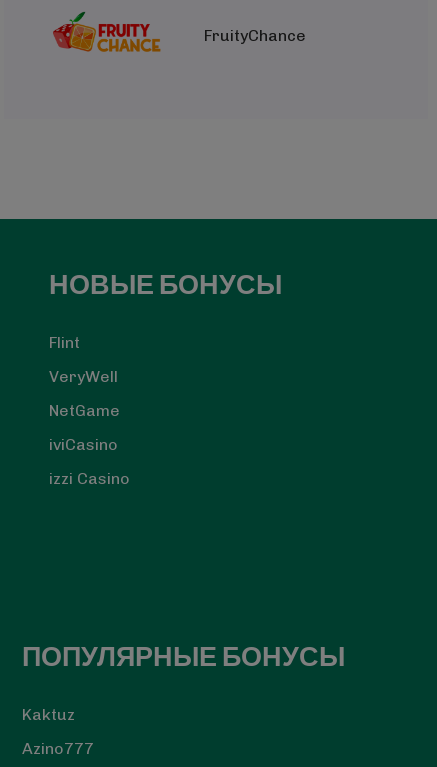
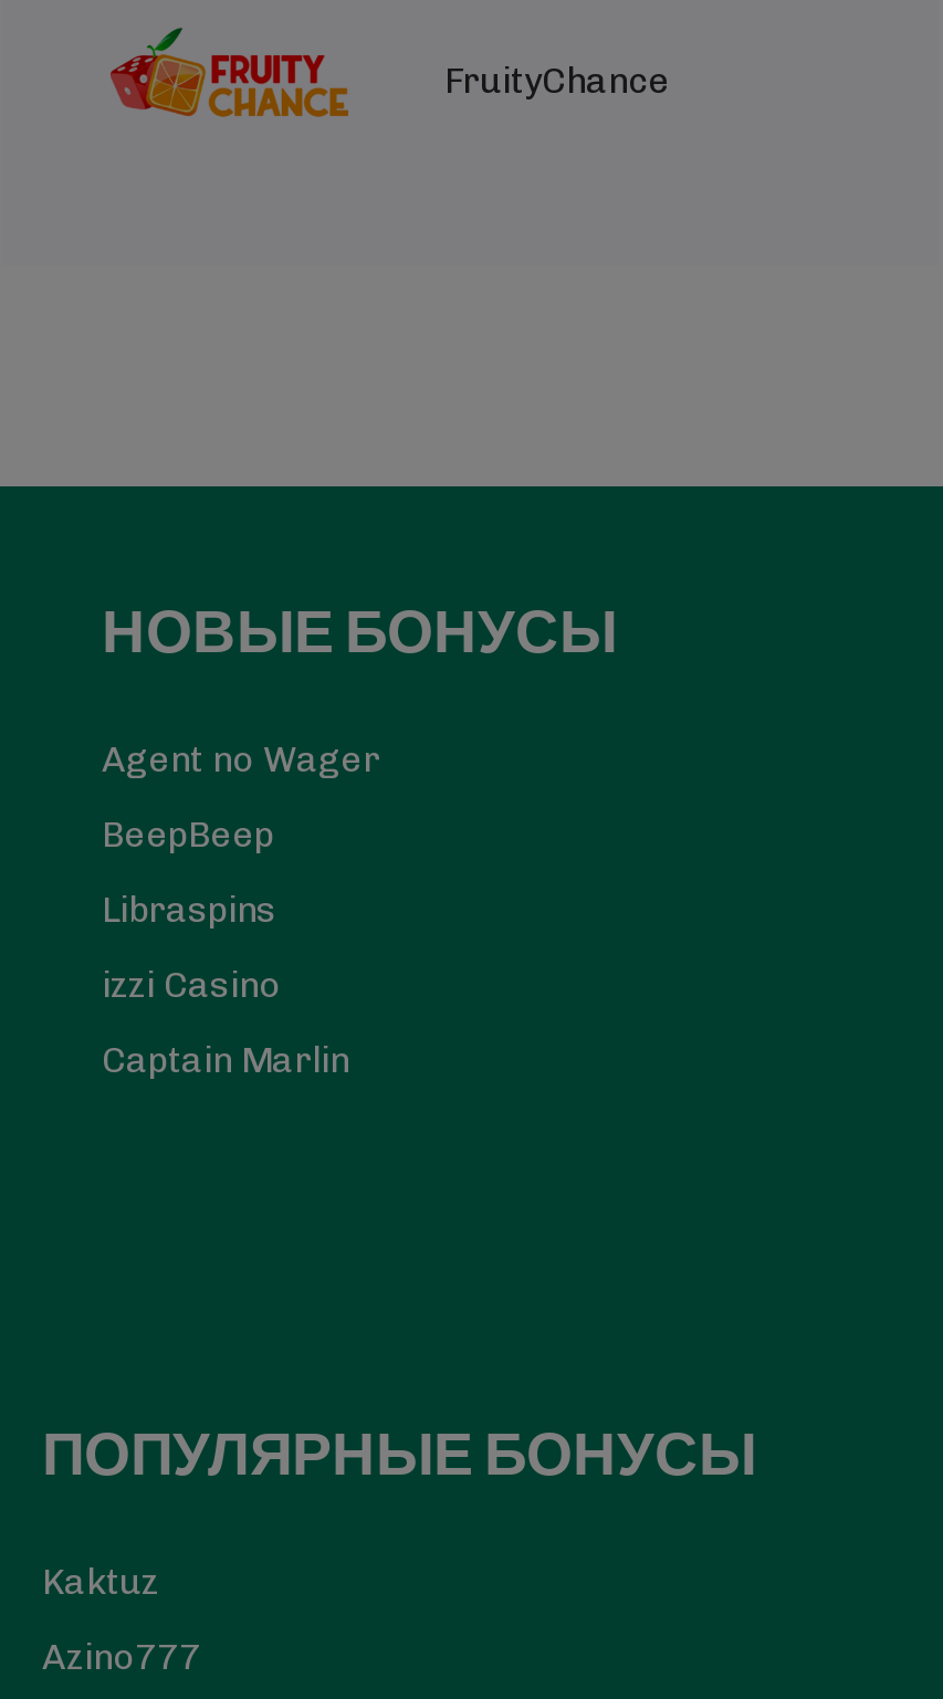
[49,333,120,454] Flint | VeryWell | NetGame | iviCasino -> [102,738,380,931] Agent no Wager | BeepBeep | Libraspins
moved [49,469,130,488] -> [102,964,281,1006]: izzi Casino
none -> [102,1039,349,1081] Captain Marlin

